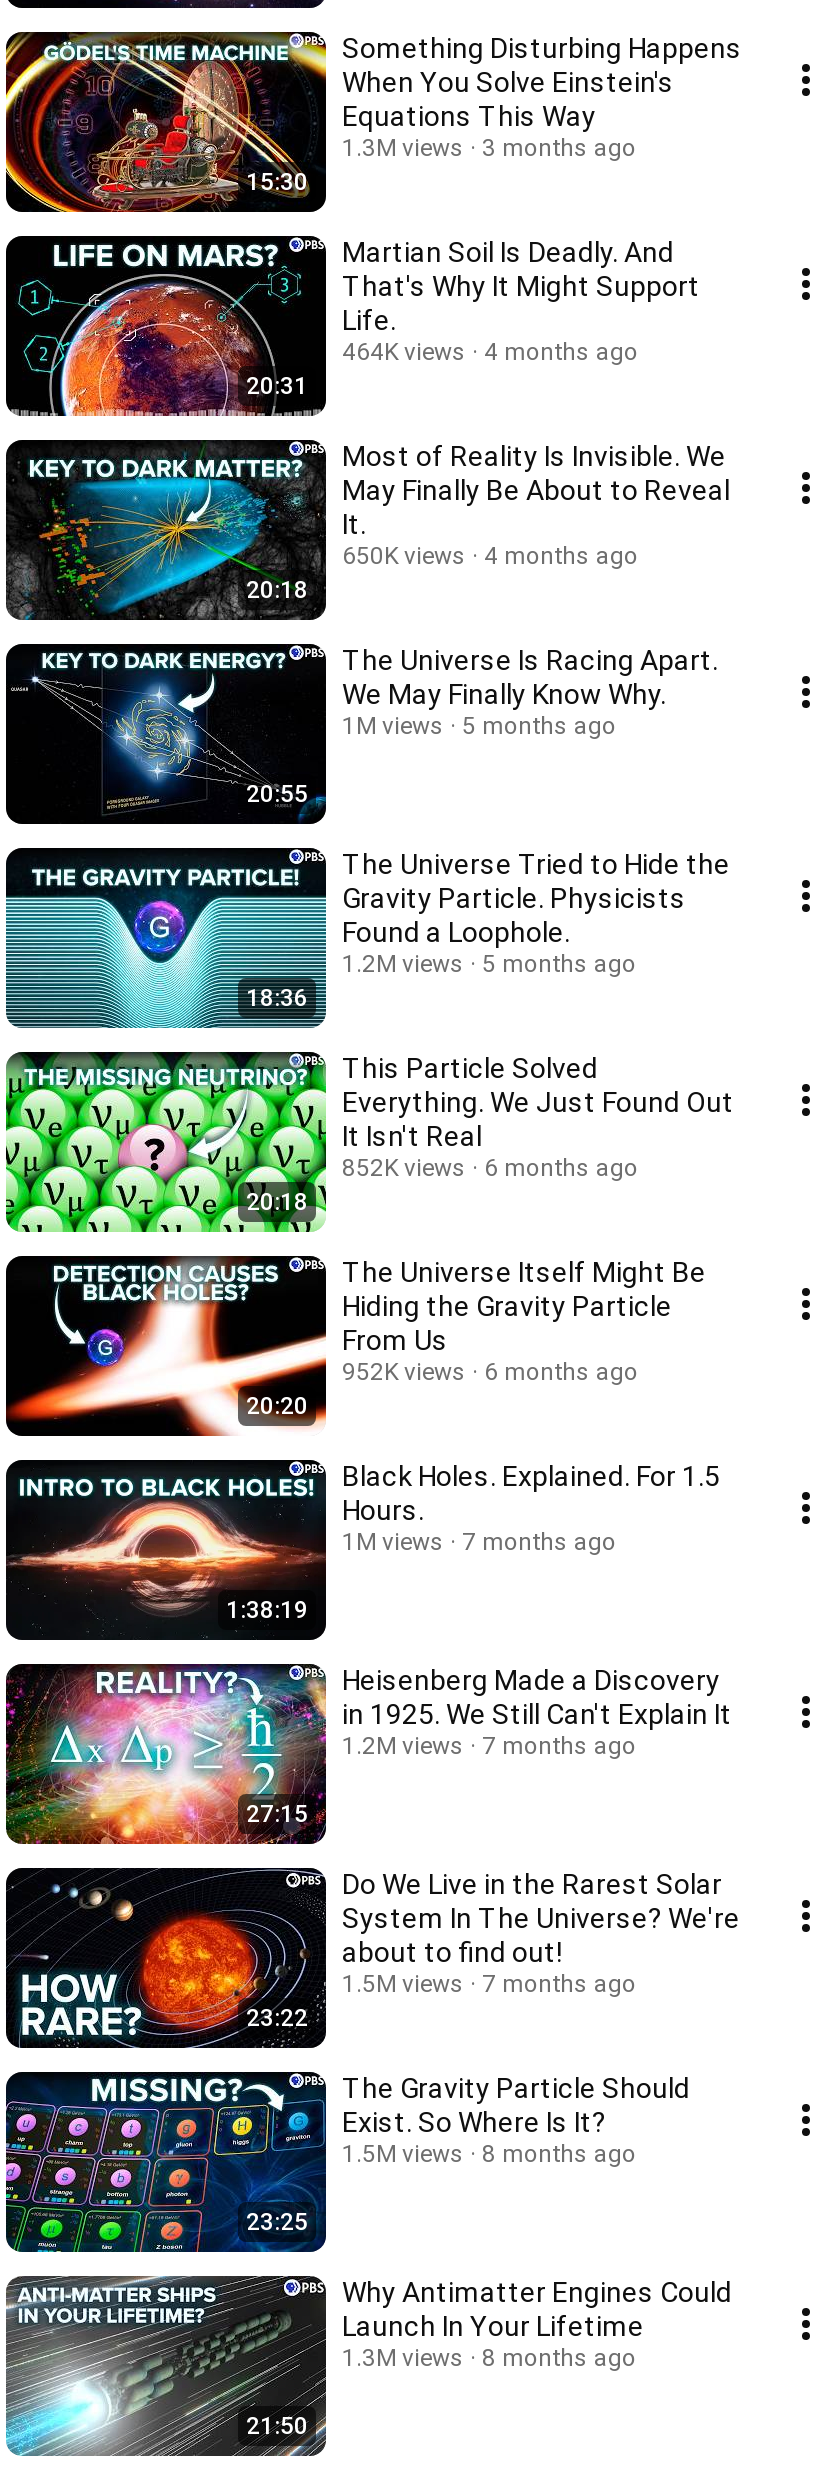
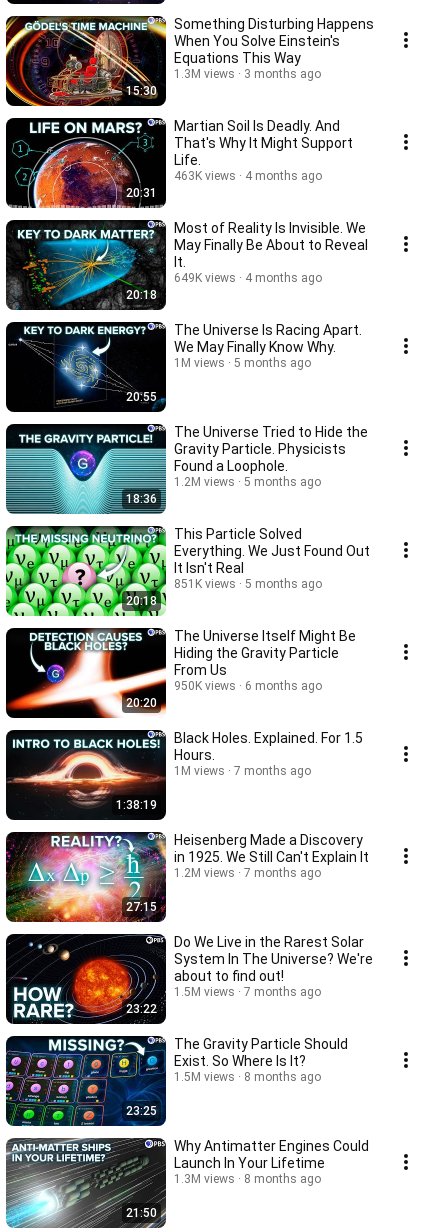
[342,338,638,366] 464K views 4 months ago -> [174,169,322,183] 463K views 4 months ago
[342,542,638,570] 650K views 4 months ago -> [174,271,322,285] 649K views 4 months ago
[342,1154,466,1182] 852K views -> [174,577,236,591] 851K views
[484,1154,638,1182] 6 months ago -> [245,577,322,591] 5 months ago
[342,1358,638,1386] 952K views 6 months ago -> [174,679,322,693] 950K views 6 months ago

